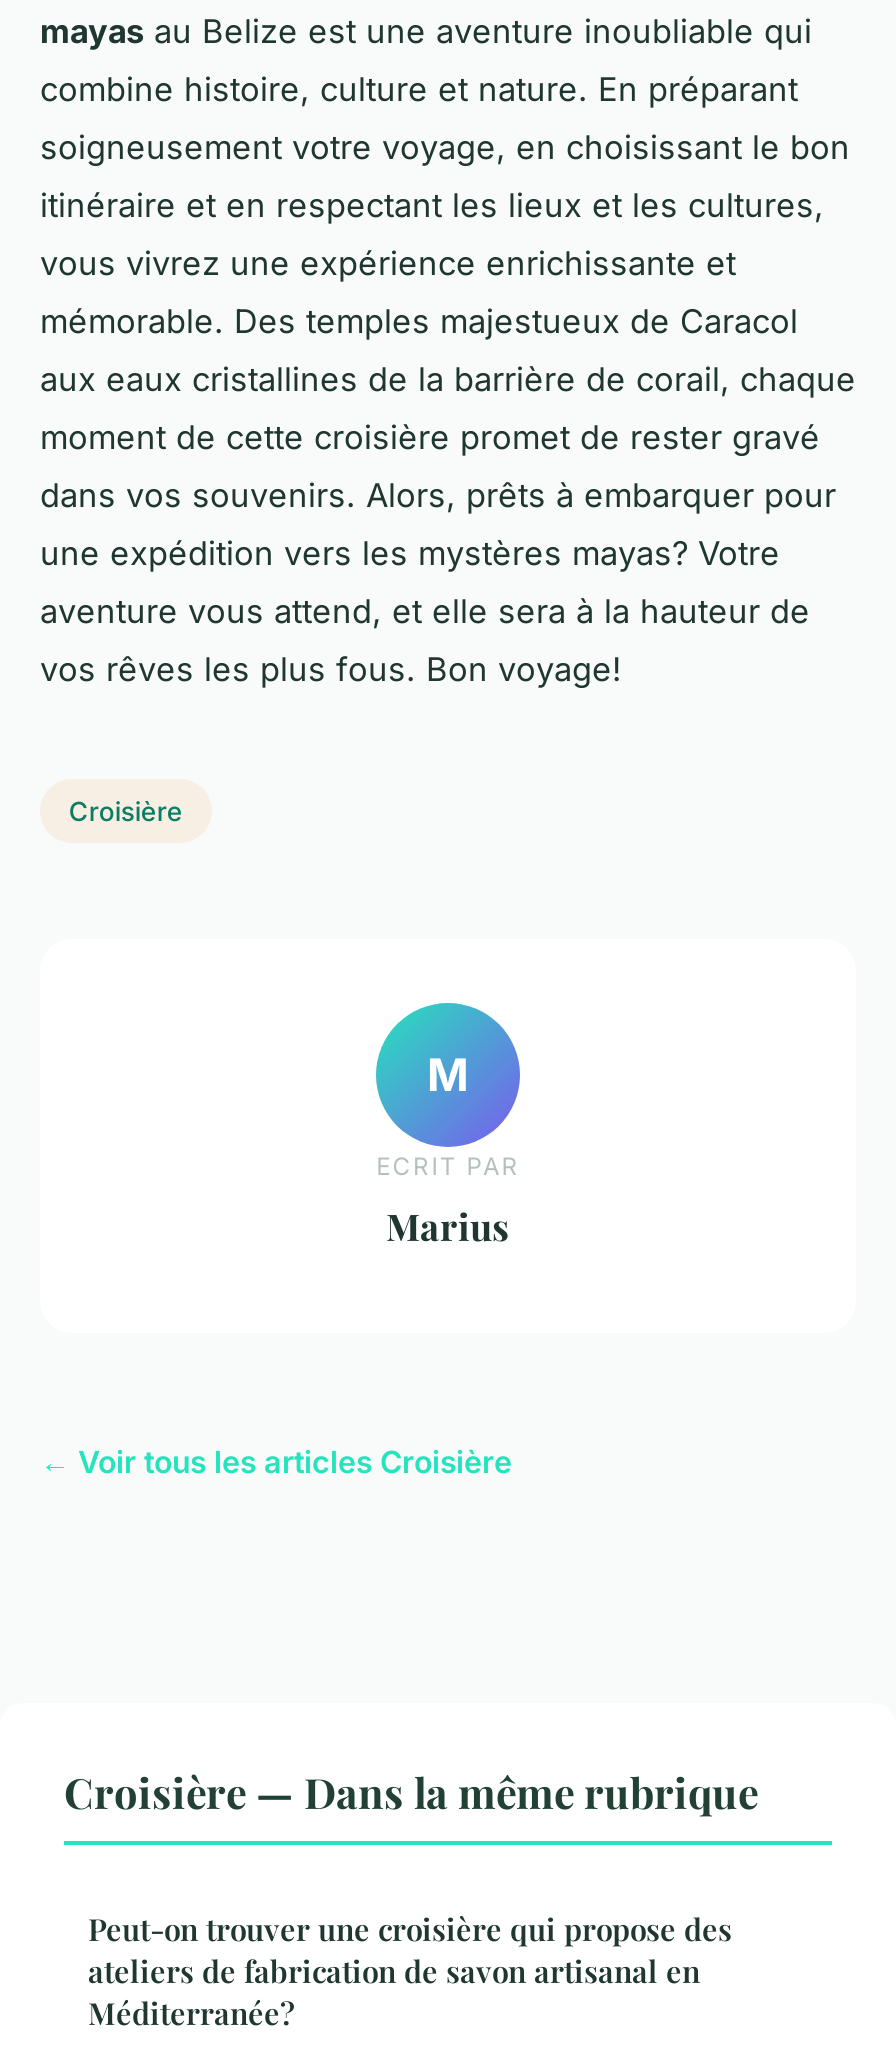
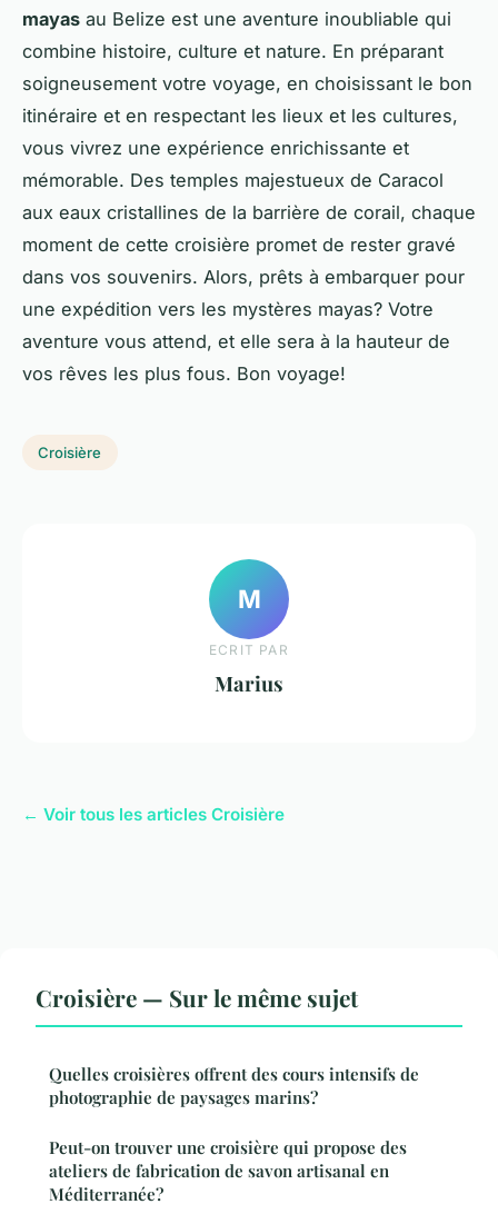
[64,1763,758,1819] Croisière — Dans la même rubrique -> [36,982,419,1108] Croisière — Sur le même sujet | Quelles croisières offrent des cours intensifs de | photographie de paysages marins?

